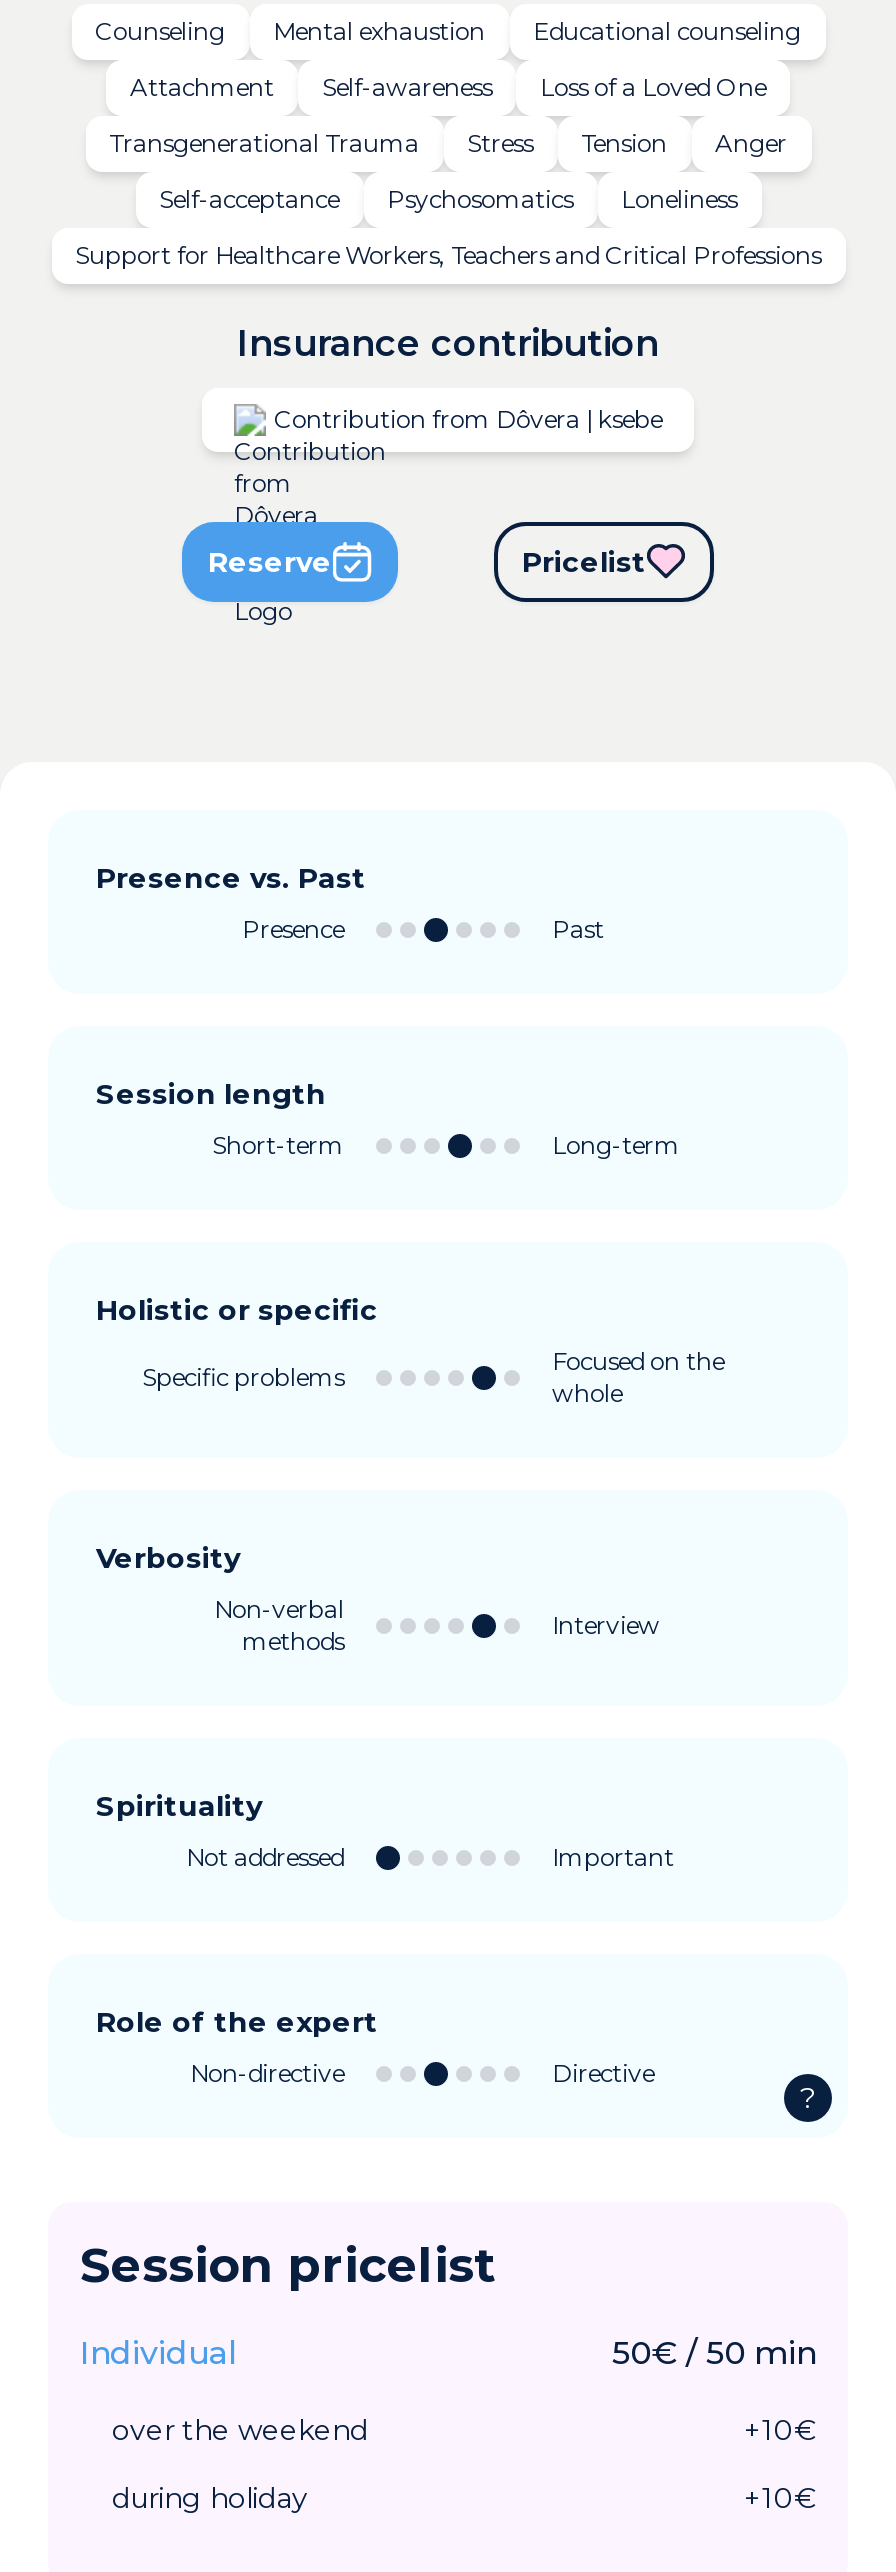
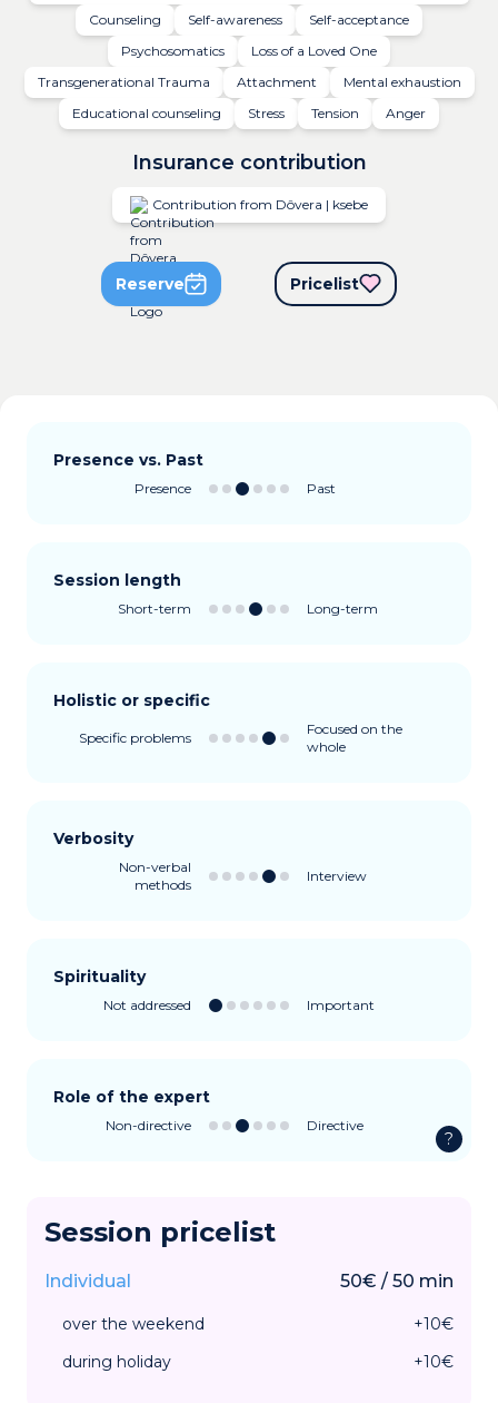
moved [130,16,801,102] -> [72,73,461,121]: Attachment | Mental exhaustion | Educational counseling
moved [467,128,787,158] -> [248,105,426,121]: Stress | Tension | Anger
[75,184,821,270] Loneliness | Support for Healthcare Workers, Teachers and Critical Professions -> none
moved [159,184,573,214] -> [121,11,409,59]: Self-acceptance | Psychosomatics

